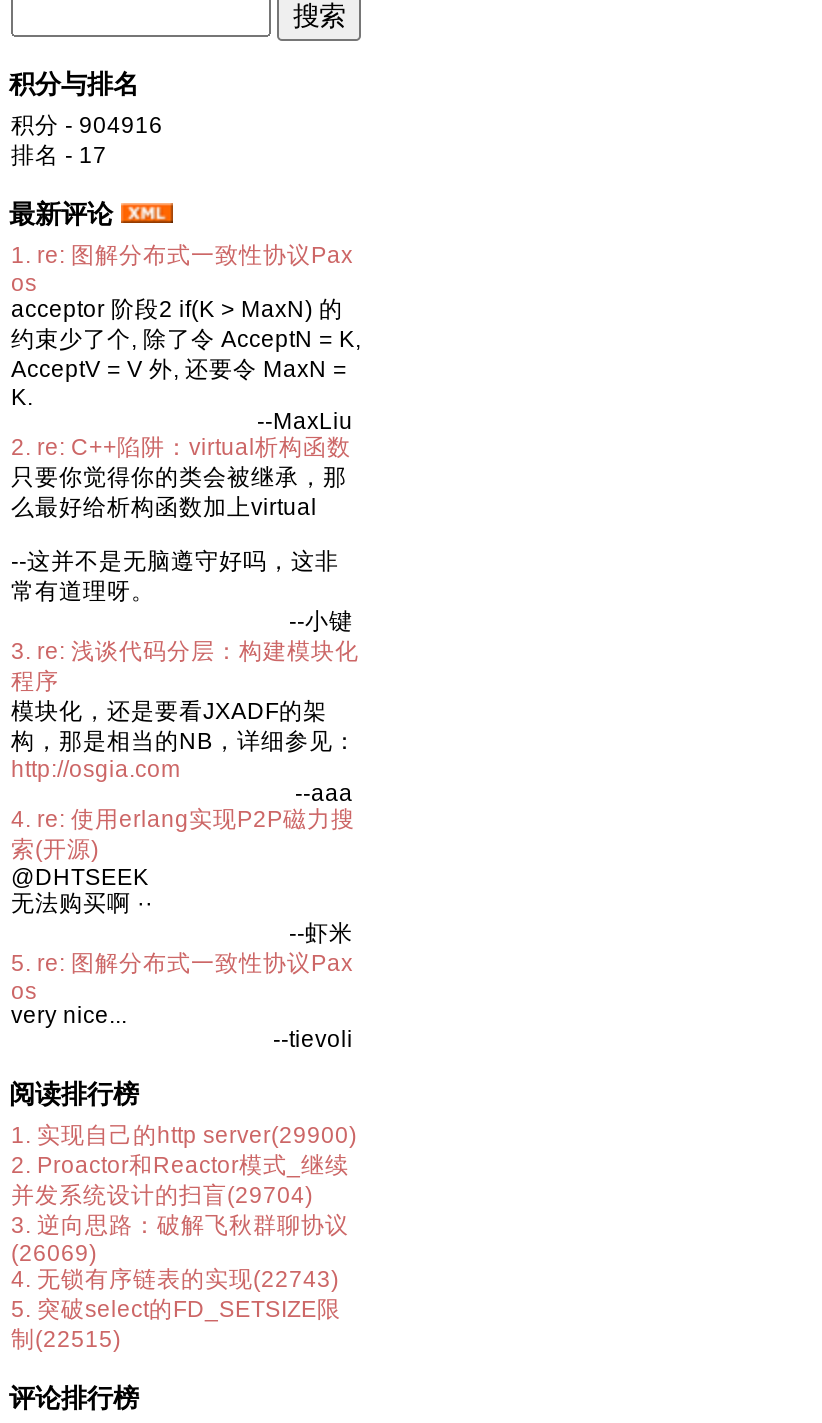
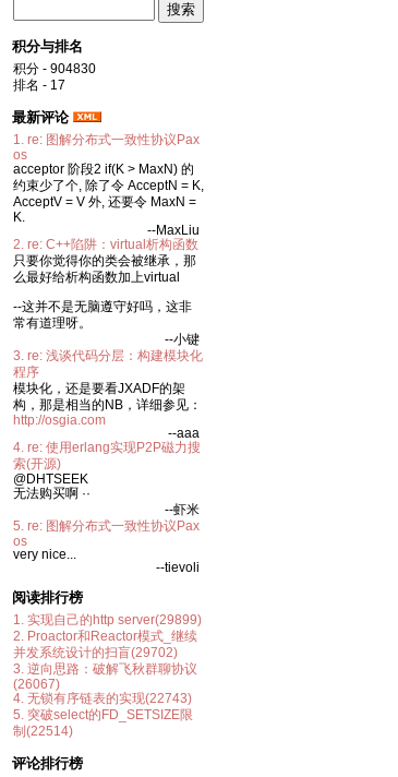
[11,113,163,137] 积分 - 904916 -> [13,62,96,75] 积分 - 904830
[11,1123,357,1147] 1. 实现自己的http server(29900) -> [13,613,202,626] 1. 实现自己的http server(29899)
[11,1183,313,1207] 并发系统设计的扫盲(29704) -> [13,646,178,659] 并发系统设计的扫盲(29702)
[11,1241,97,1265] (26069) -> [13,678,60,691] (26067)
[11,1327,121,1351] 制(22515) -> [13,725,73,738] 制(22514)

